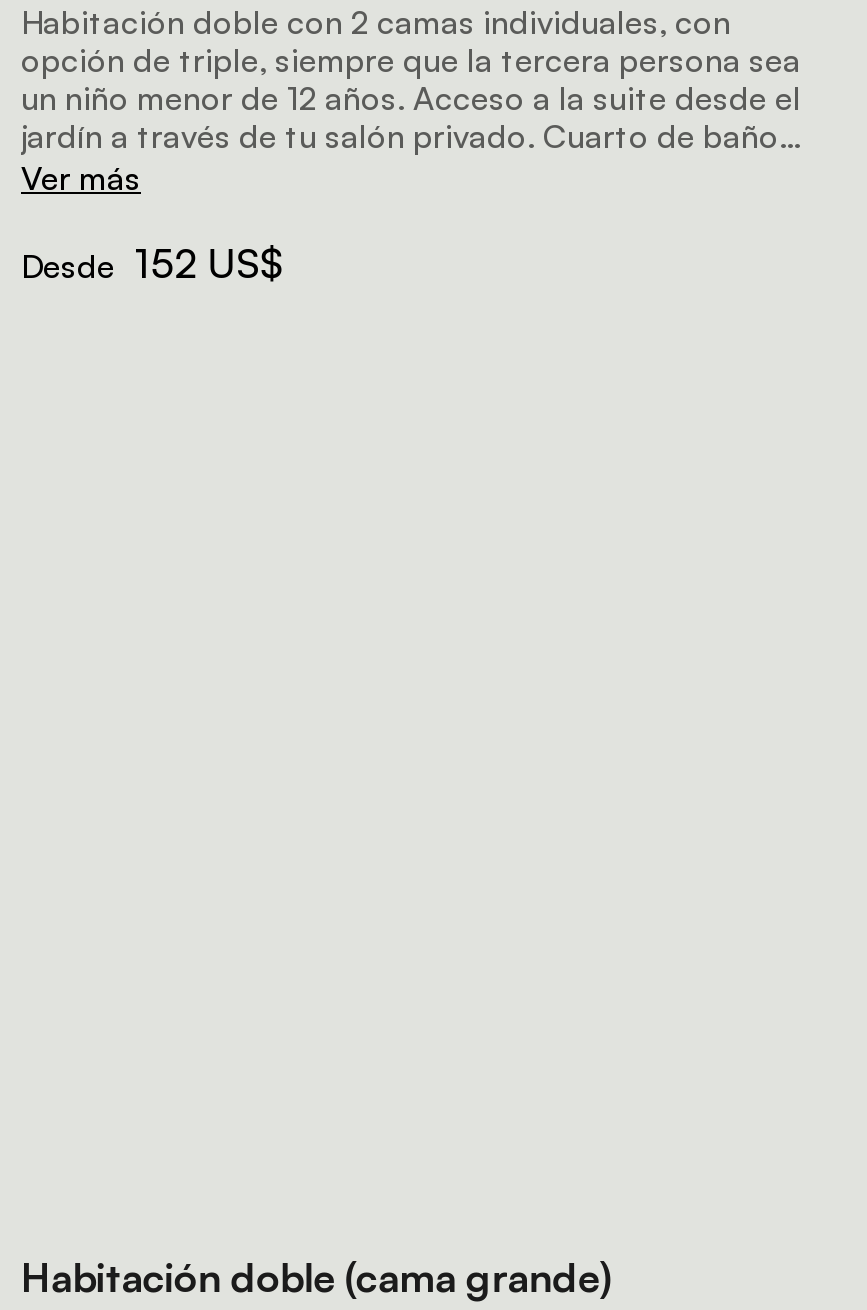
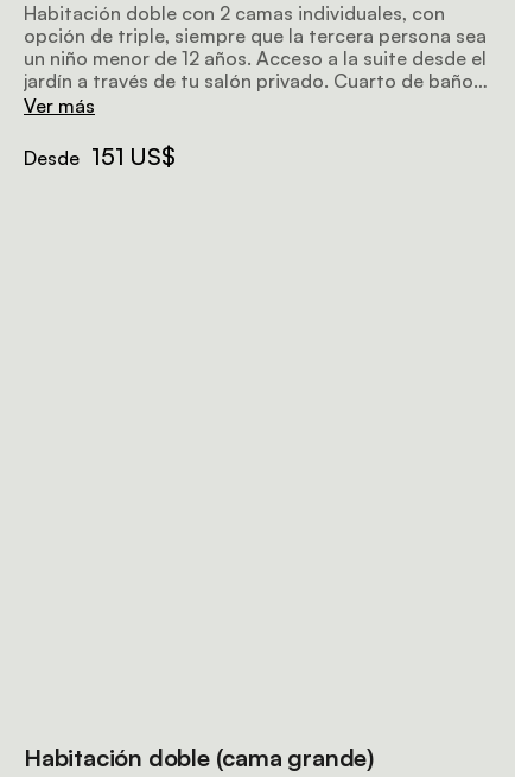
[21,238,284,288] Desde 152 US$ -> [24,141,175,171] Desde 151 US$

